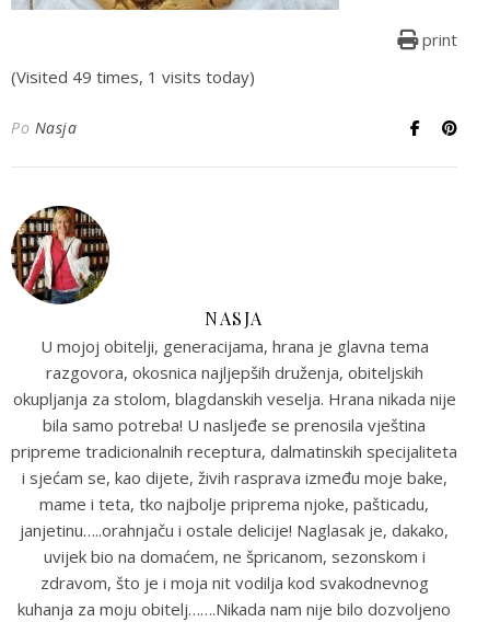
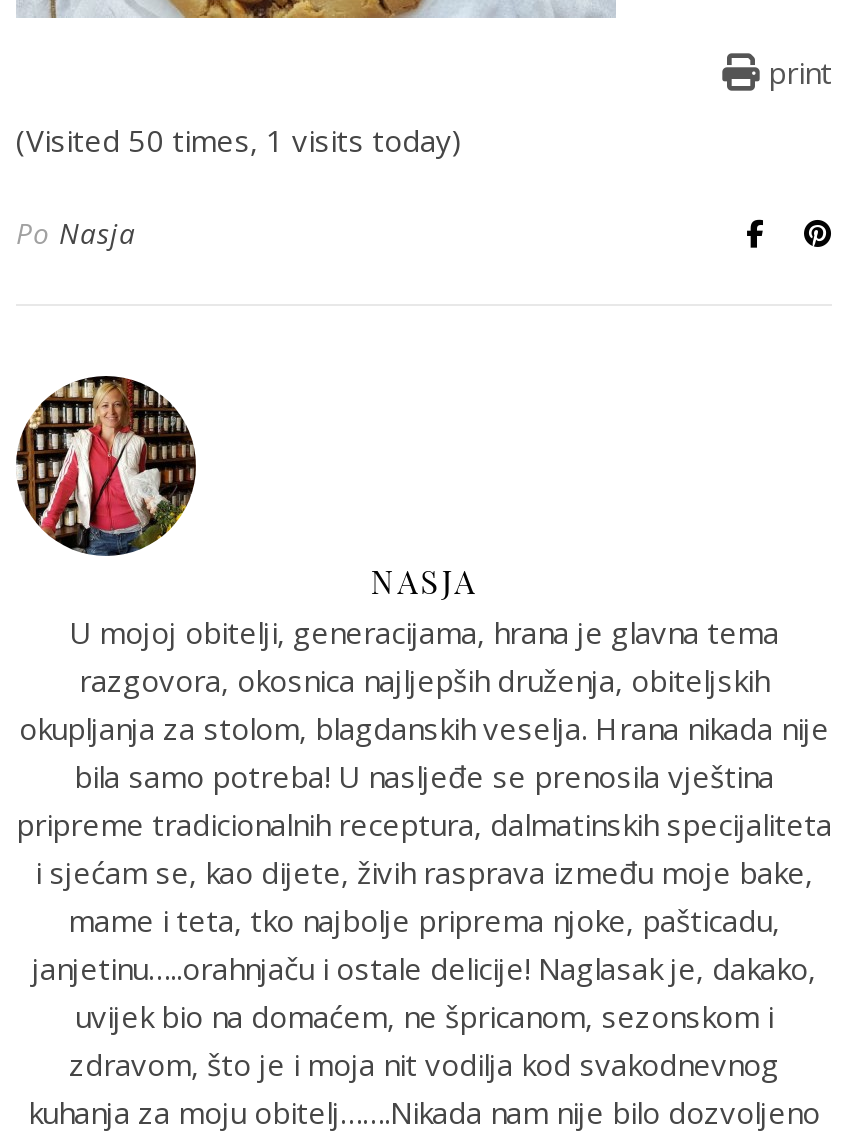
[11,66,255,88] (Visited 49 times, 1 visits today) -> [16,120,462,160] (Visited 50 times, 1 visits today)

